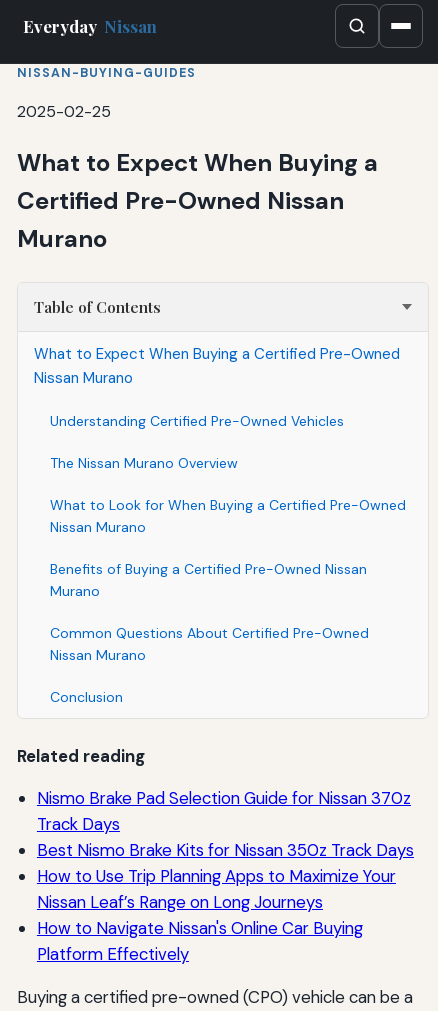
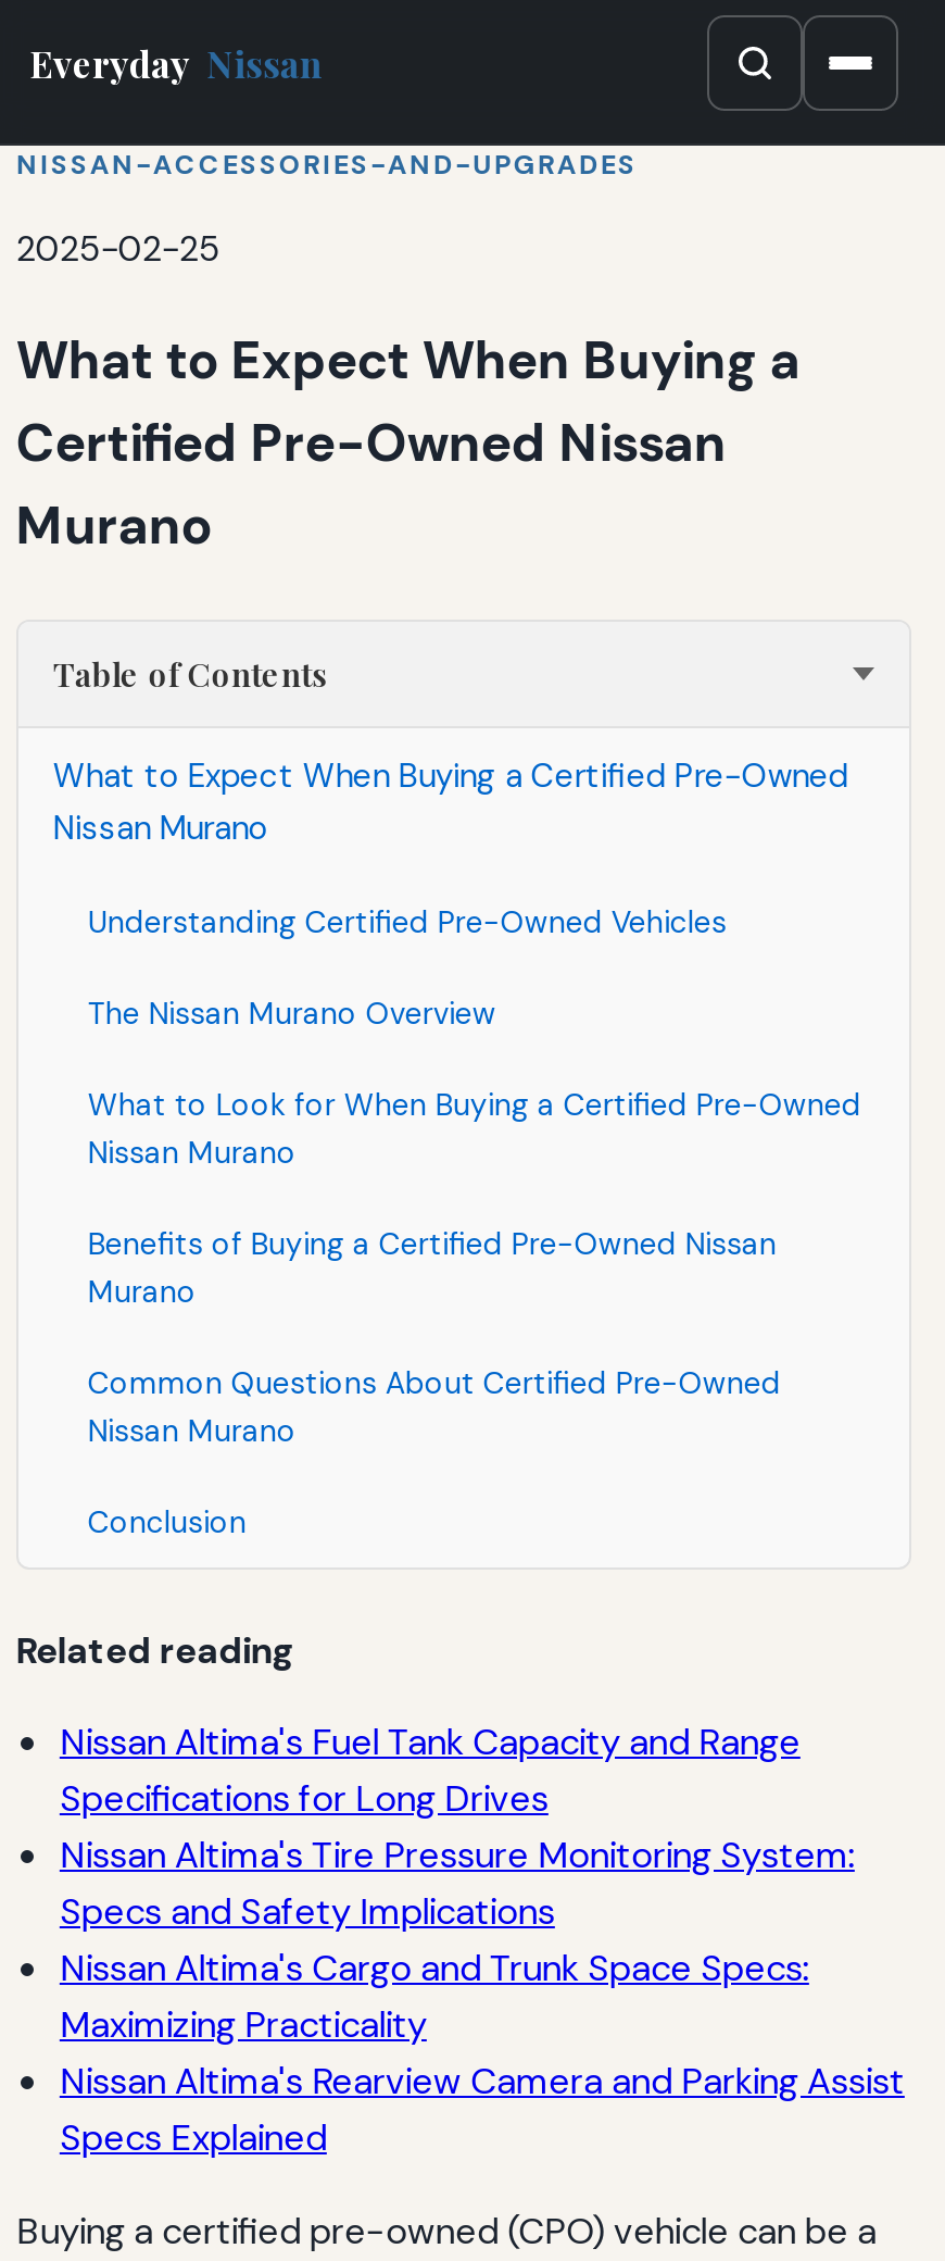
[17,65,196,81] NISSAN-BUYING-GUIDES -> [16,147,637,182] NISSAN-ACCESSORIES-AND-UPGRADES
[37,787,414,965] Nismo Brake Pad Selection Guide for Nissan 370z | Track Days | Best Nismo Brake Kits for Nissan 350z Track Days | How to Use Trip Planning Apps to Maximize Your | Nissan Leaf’s Range on Long Journeys | How to Navigate Nissan's Online Car Buying | Platform Effectively -> [60,1719,905,2162] Nissan Altima's Fuel Tank Capacity and Range | Specifications for Long Drives | Nissan Altima's Tire Pressure Monitoring System: | Specs and Safety Implications | Nissan Altima's Cargo and Trunk Space Specs: | Maximizing Practicality | Nissan Altima's Rearview Camera and Parking Assist | Specs Explained

